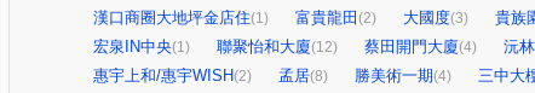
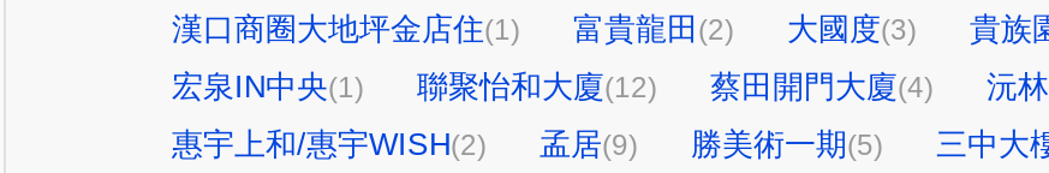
[278,66,328,85] 孟居(8) -> [540,126,638,162] 孟居(9)
[355,66,451,85] 勝美術一期(4) -> [691,126,883,162] 勝美術一期(5)

